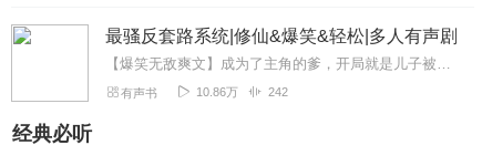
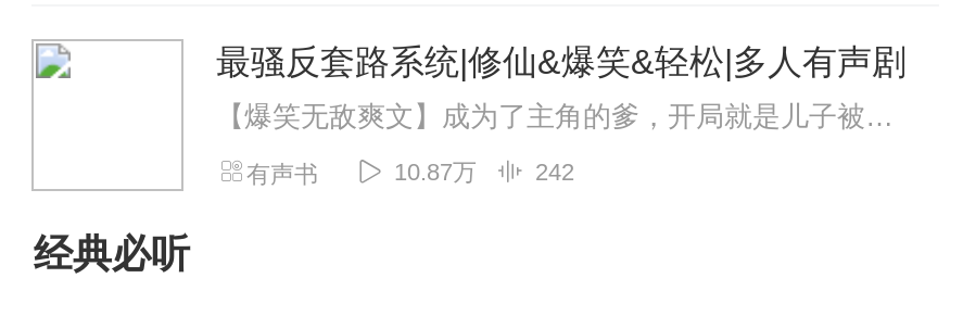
[196,85,238,98] 10.86万 -> [394,159,477,185] 10.87万

